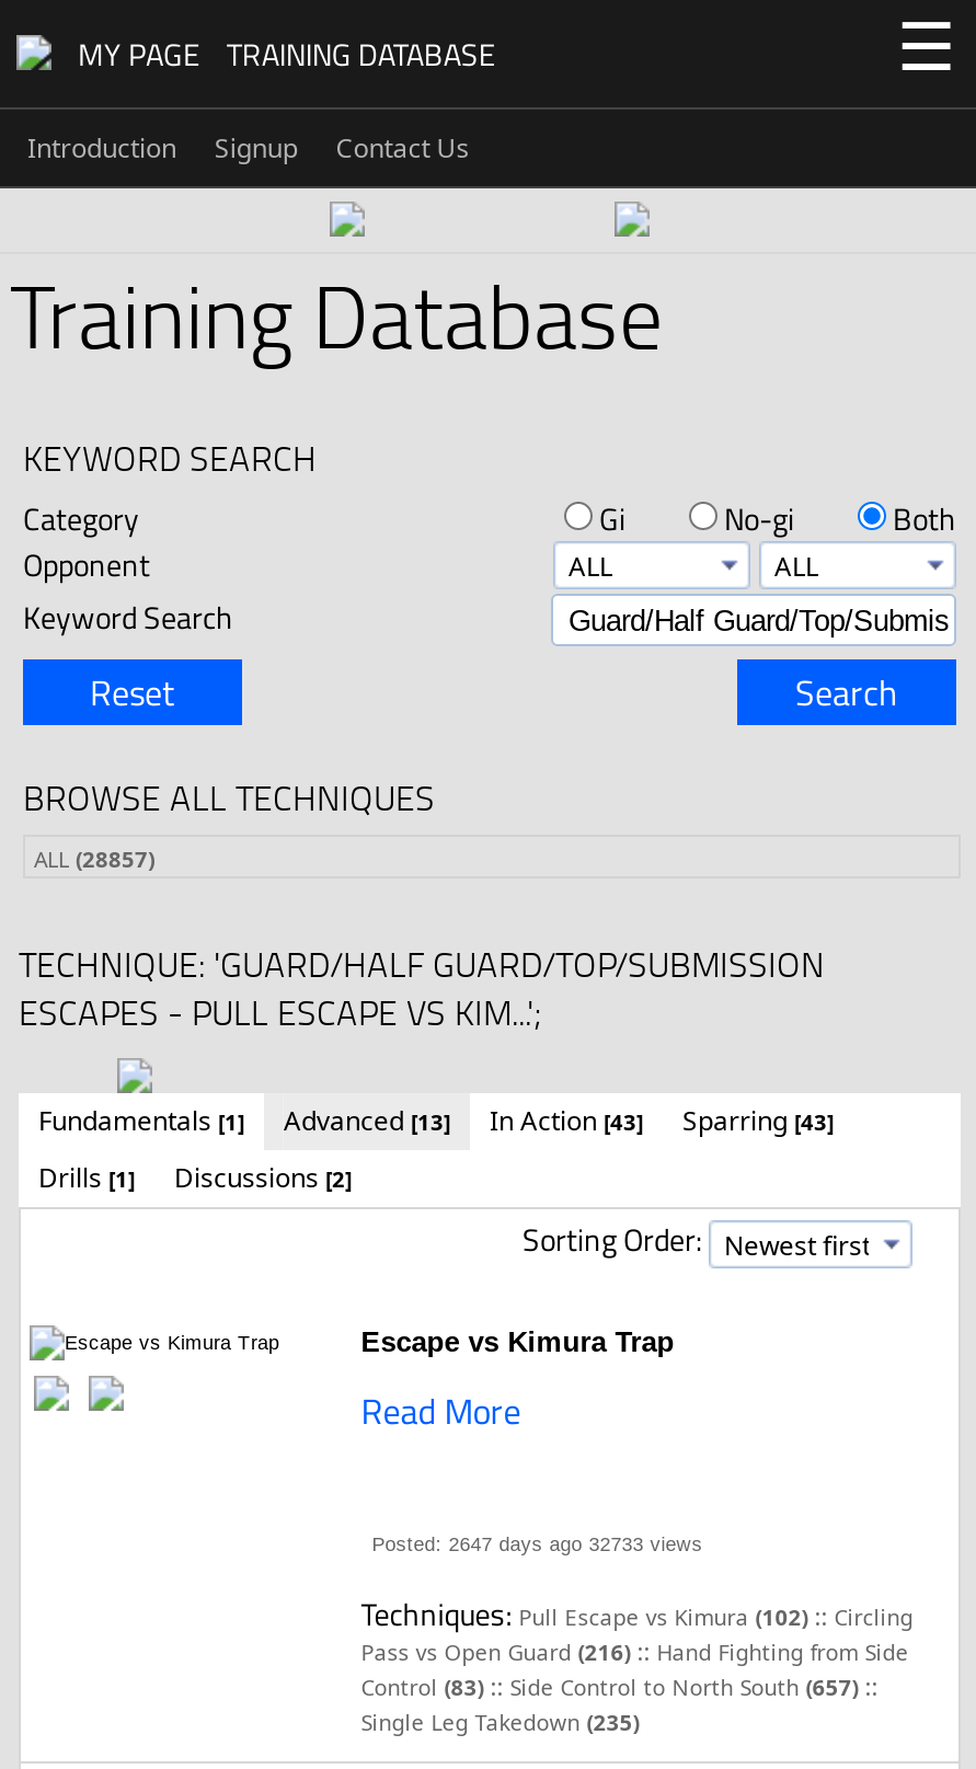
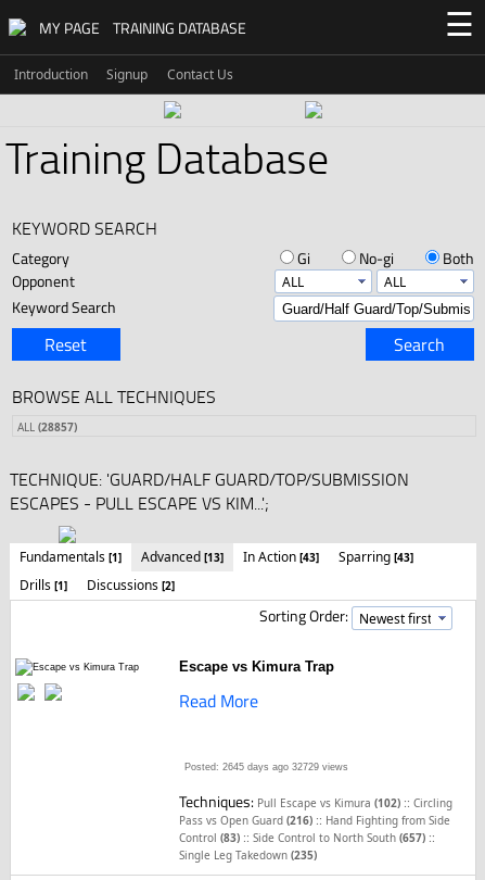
[372,1533,703,1555] Posted: 2647 days ago 32733 views -> [185,762,349,772] Posted: 2645 days ago 32729 views

